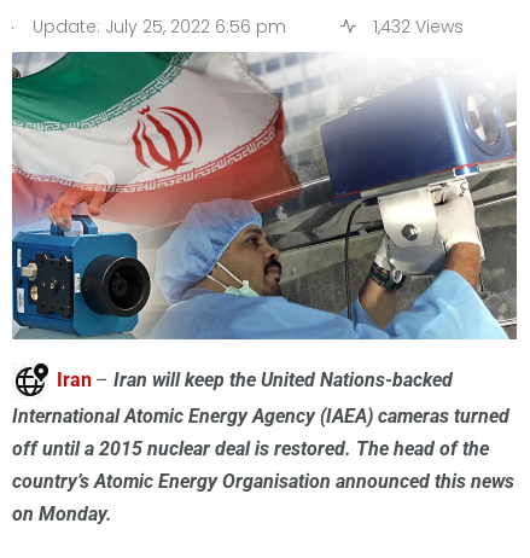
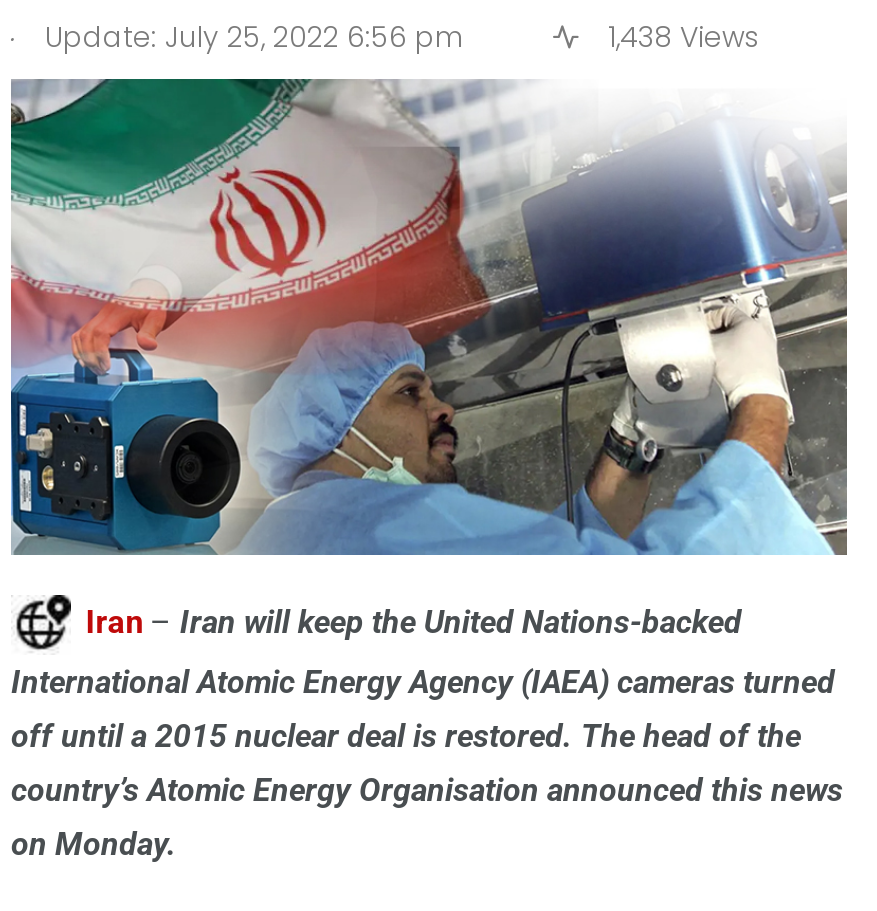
[368,14,464,39] 1,432 Views -> [600,17,760,57] 1,438 Views

